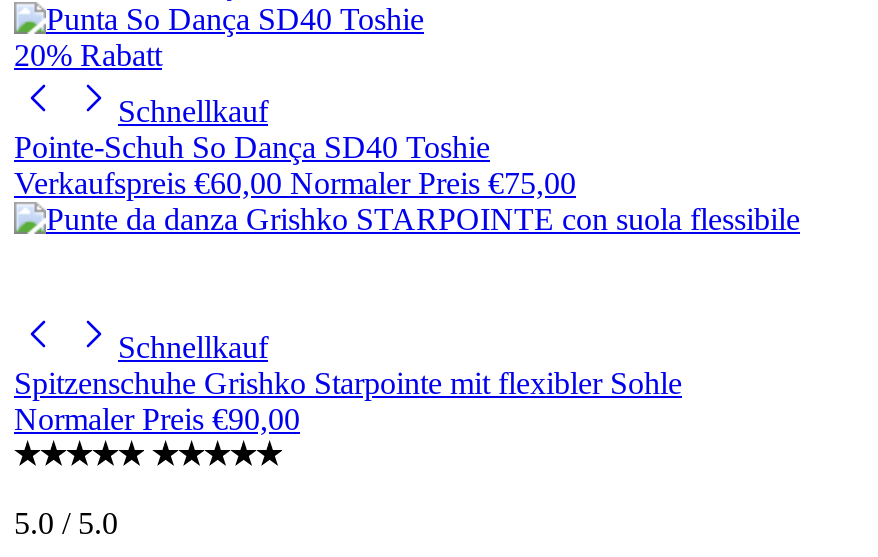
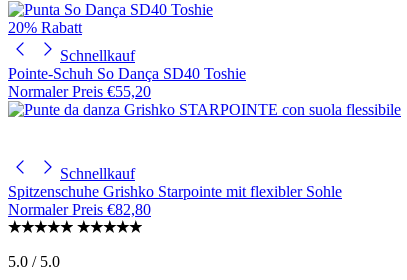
[14,166,576,200] Verkaufspreis €60,00 Normaler Preis €75,00 -> [8,83,151,100] Normaler Preis €55,20
[14,402,300,436] Normaler Preis €90,00 -> [8,201,151,218] Normaler Preis €82,80

